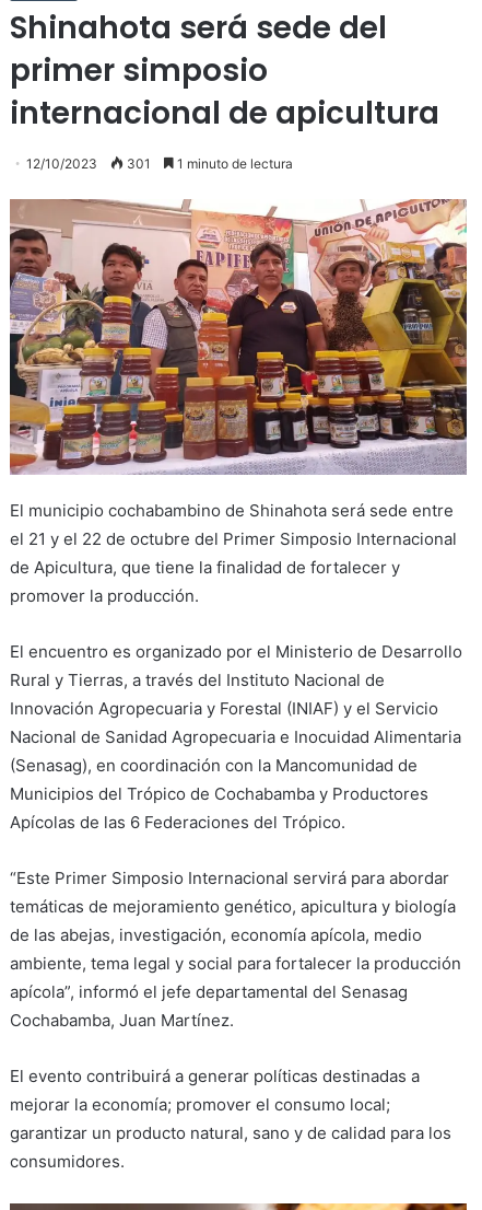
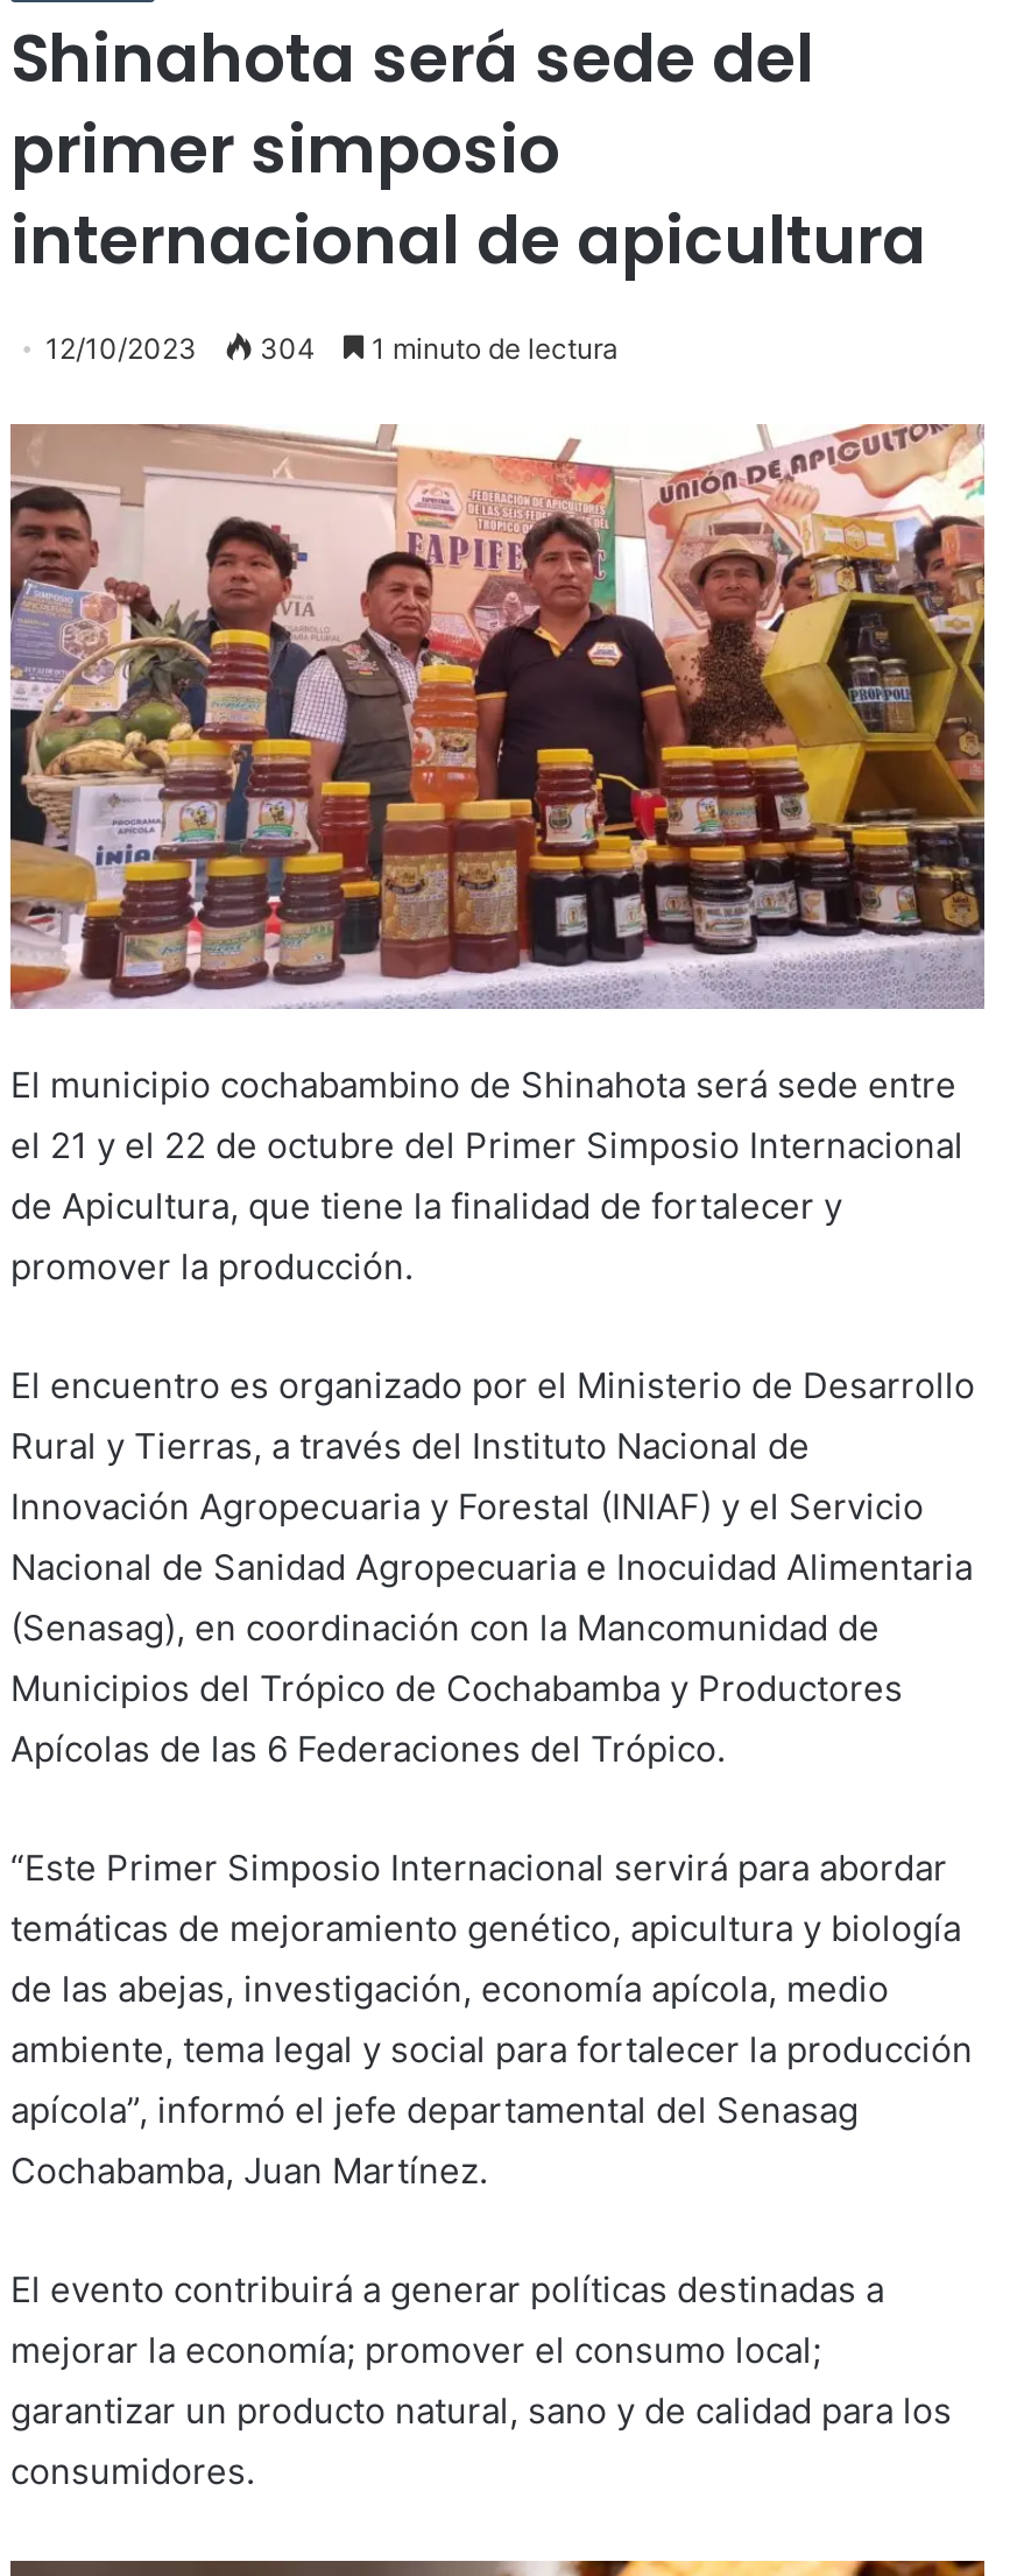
[26,155,293,171] 12/10/2023 301 1 minuto de lectura -> [45,330,619,365] 12/10/2023 304 1 minuto de lectura

